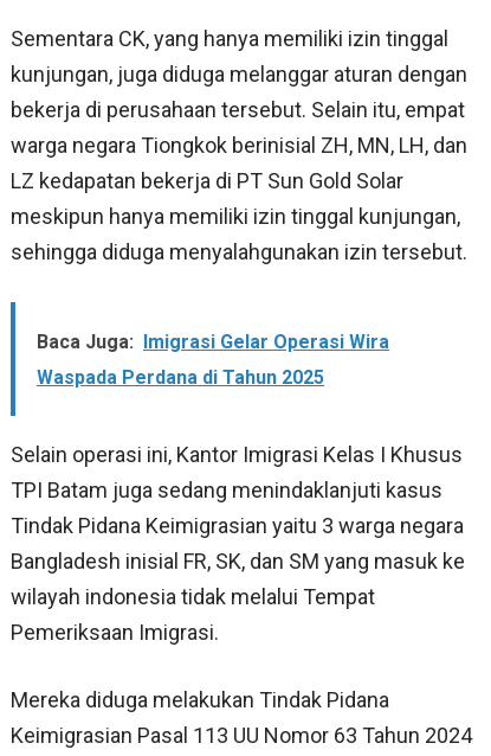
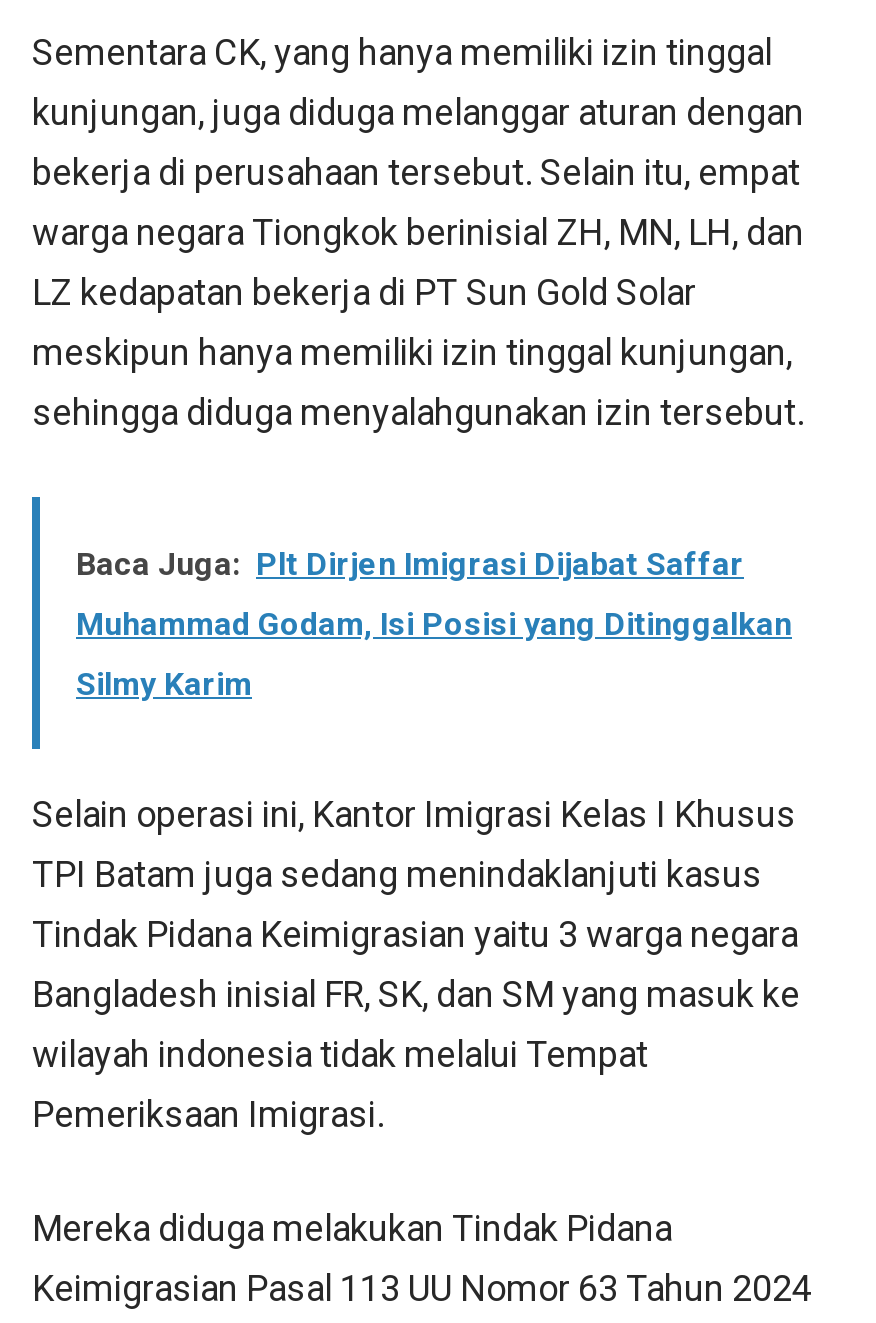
[37,330,389,388] Baca Juga: Imigrasi Gelar Operasi Wira | Waspada Perdana di Tahun 2025 -> [76,545,792,703] Baca Juga: Plt Dirjen Imigrasi Dijabat Saffar | Muhammad Godam, Isi Posisi yang Ditinggalkan | Silmy Karim

